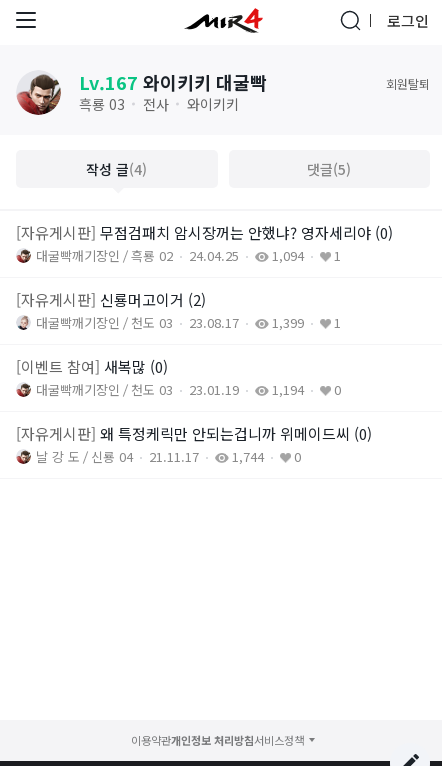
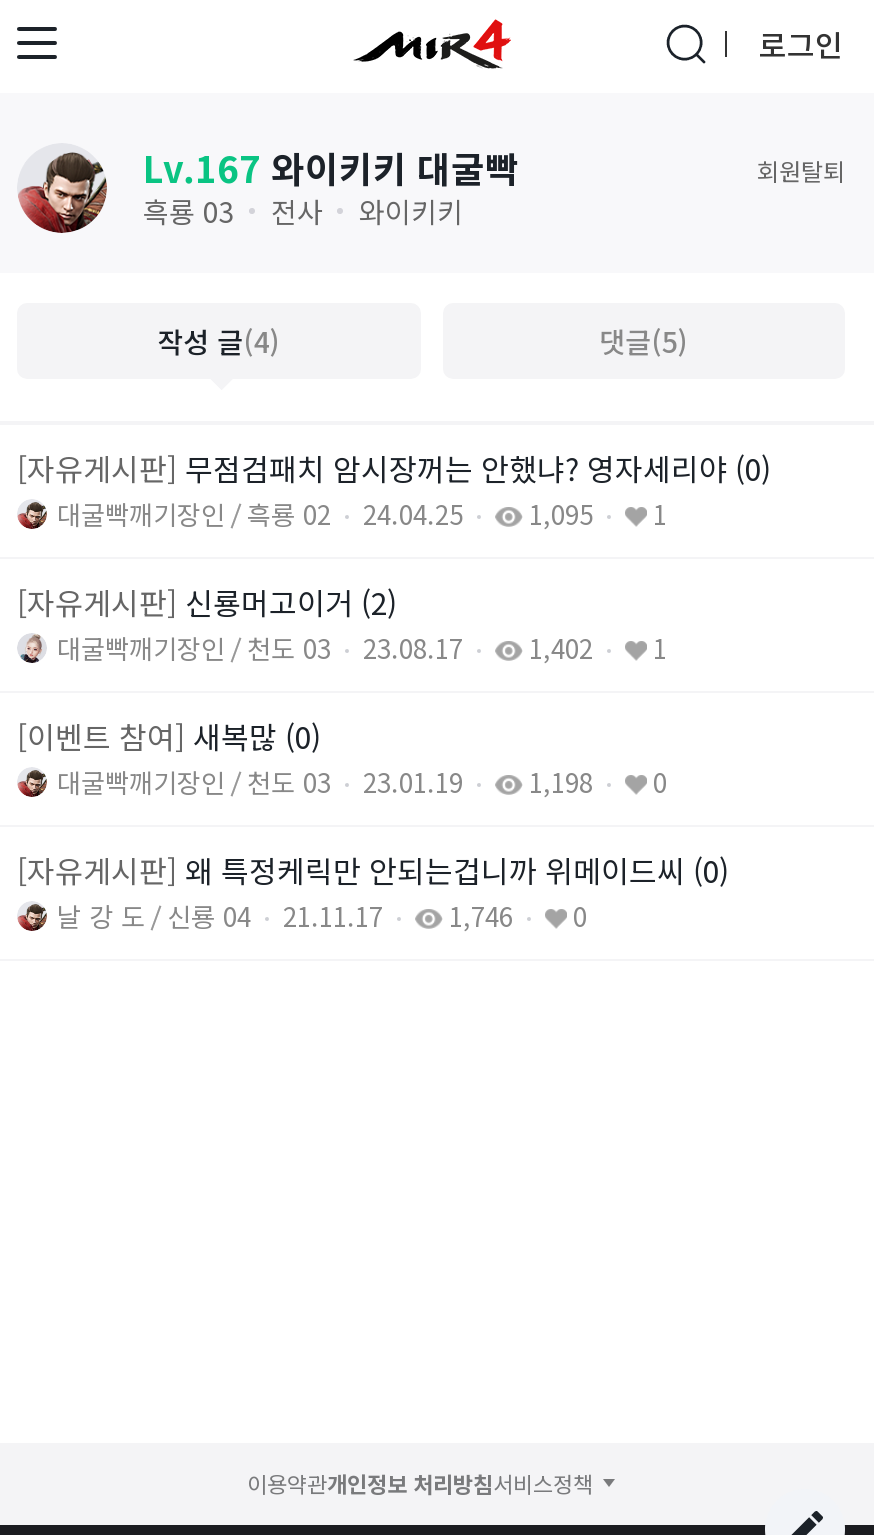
[36,246,341,265] 대굴빡깨기장인 흑룡 02 24.04.25 1,094 1 -> [57,495,667,533] 대굴빡깨기장인 흑룡 02 24.04.25 1,095 1
[36,313,341,332] 대굴빡깨기장인 천도 03 23.08.17 1,399 1 -> [57,629,667,667] 대굴빡깨기장인 천도 03 23.08.17 1,402 1
[36,380,341,399] 대굴빡깨기장인 천도 03 23.01.19 1,194 0 -> [57,763,667,801] 대굴빡깨기장인 천도 03 23.01.19 1,198 0
[232,447,264,466] 1,744 -> [449,897,513,935] 1,746

